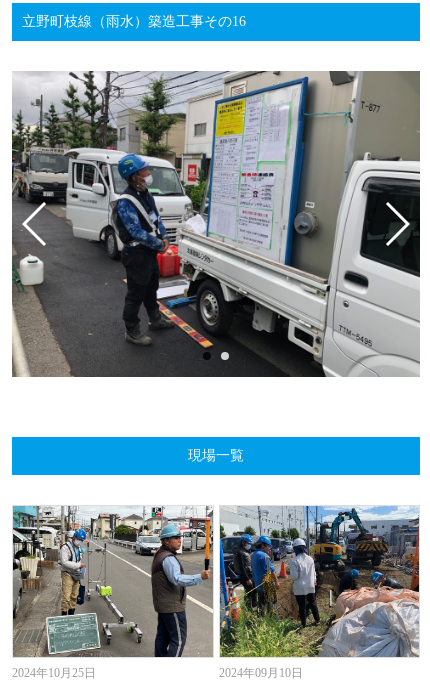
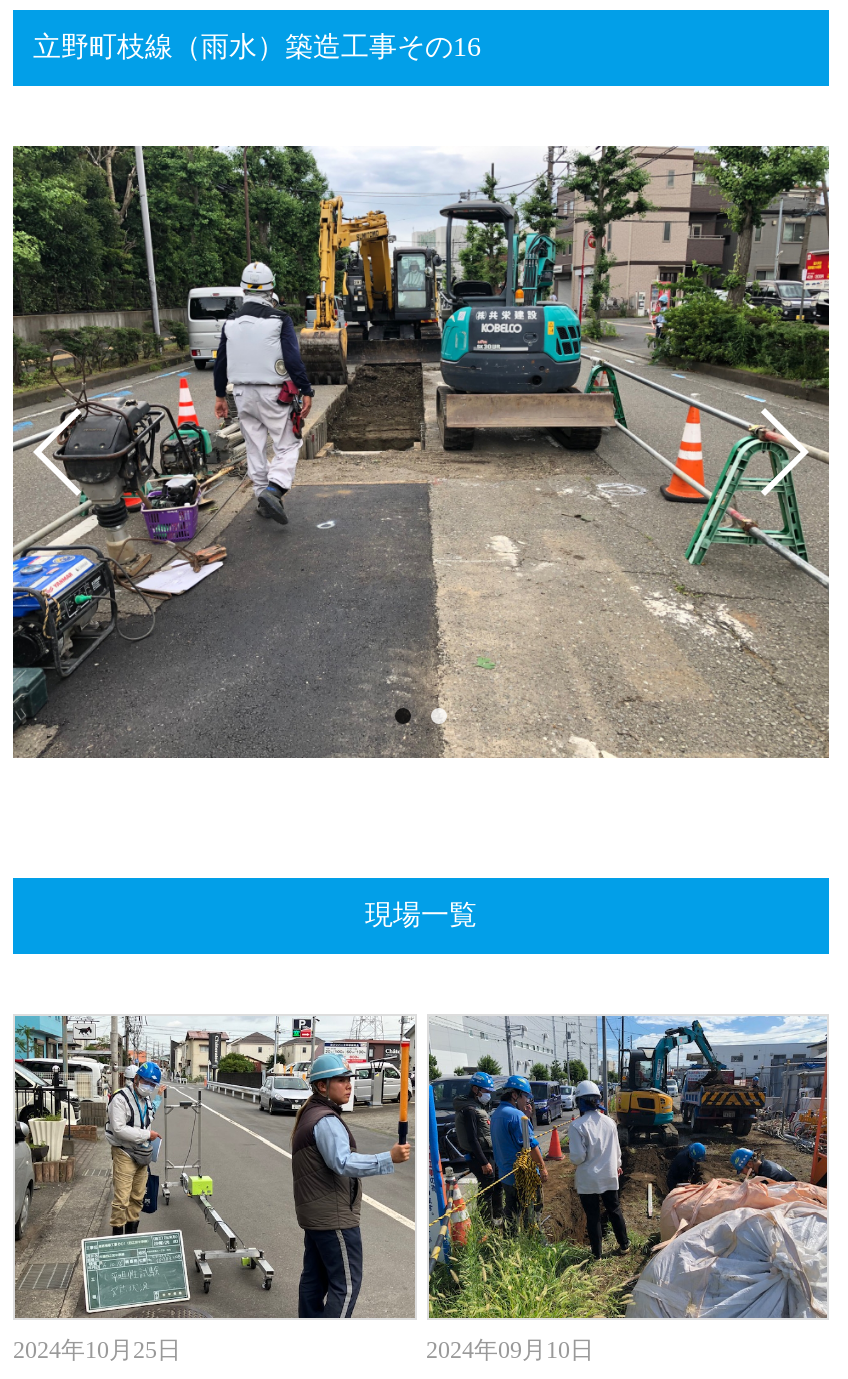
[11,70,421,378] [image] -> [11,144,831,758] [image]

